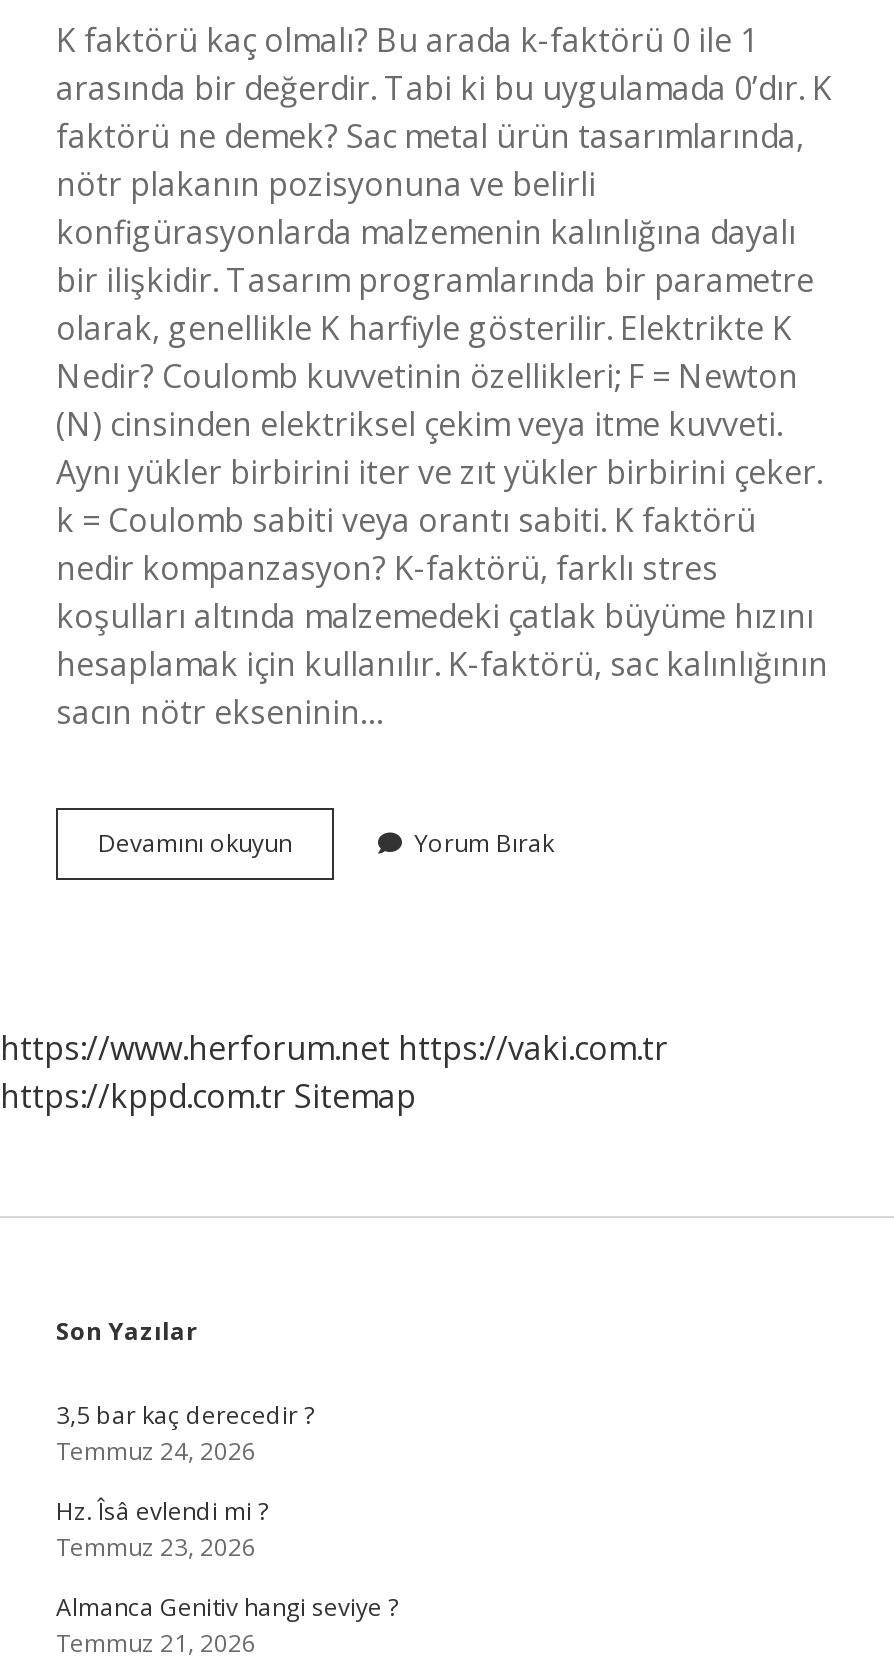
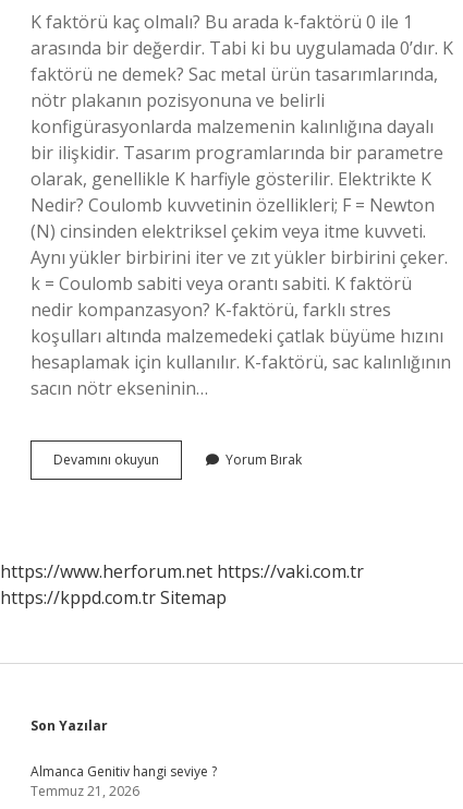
[56,1398,314,1564] 3,5 bar kaç derecedir ? | Temmuz 24, 2026 | Hz. Îsâ evlendi mi ? | Temmuz 23, 2026 -> none

